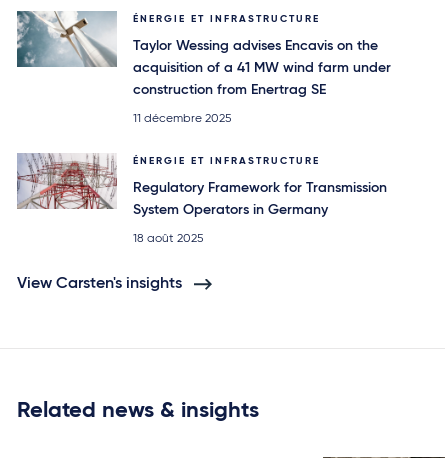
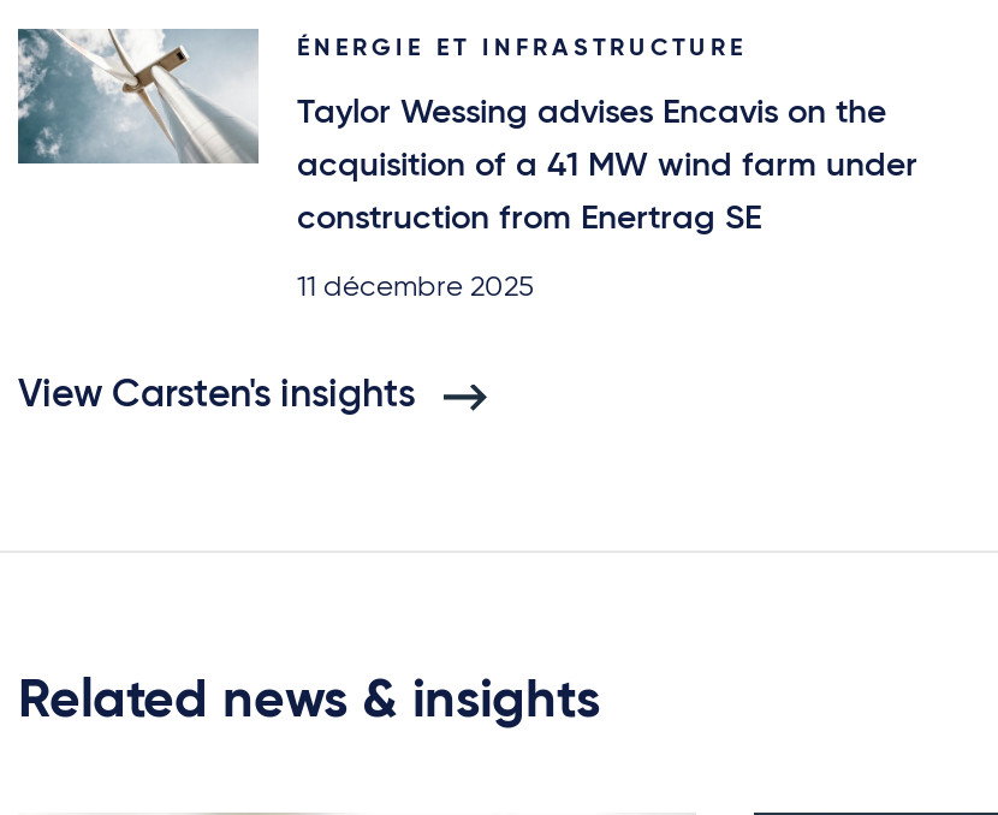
[16,152,387,245] [image] | ÉNERGIE ET INFRASTRUCTURE | Regulatory Framework for Transmission | System Operators in Germany | 18 août 2025 -> none

